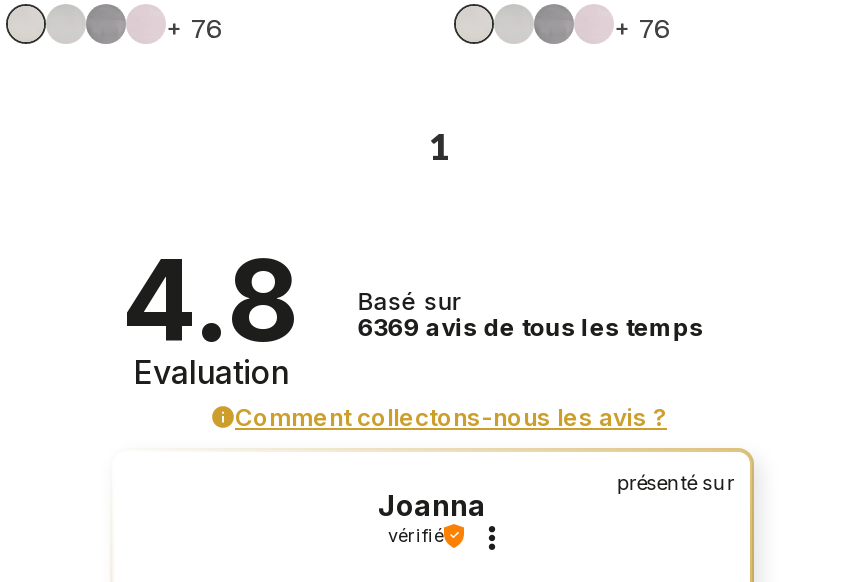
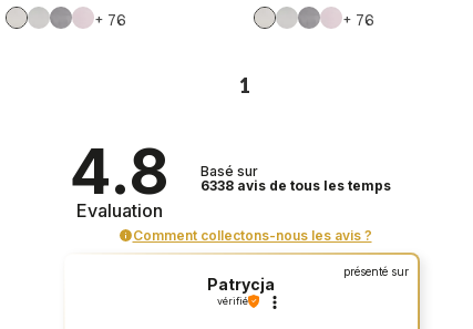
[357,312,703,342] 6369 avis de tous les temps -> [201,177,391,194] 6338 avis de tous les temps
[378,488,486,522] Joanna -> [208,275,275,294] Patrycja

